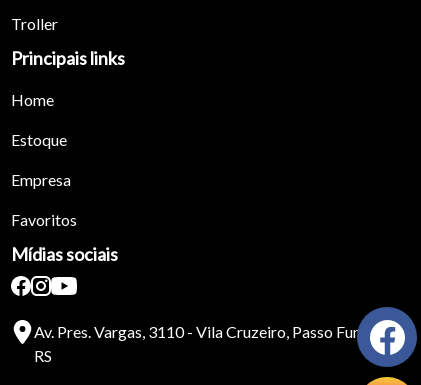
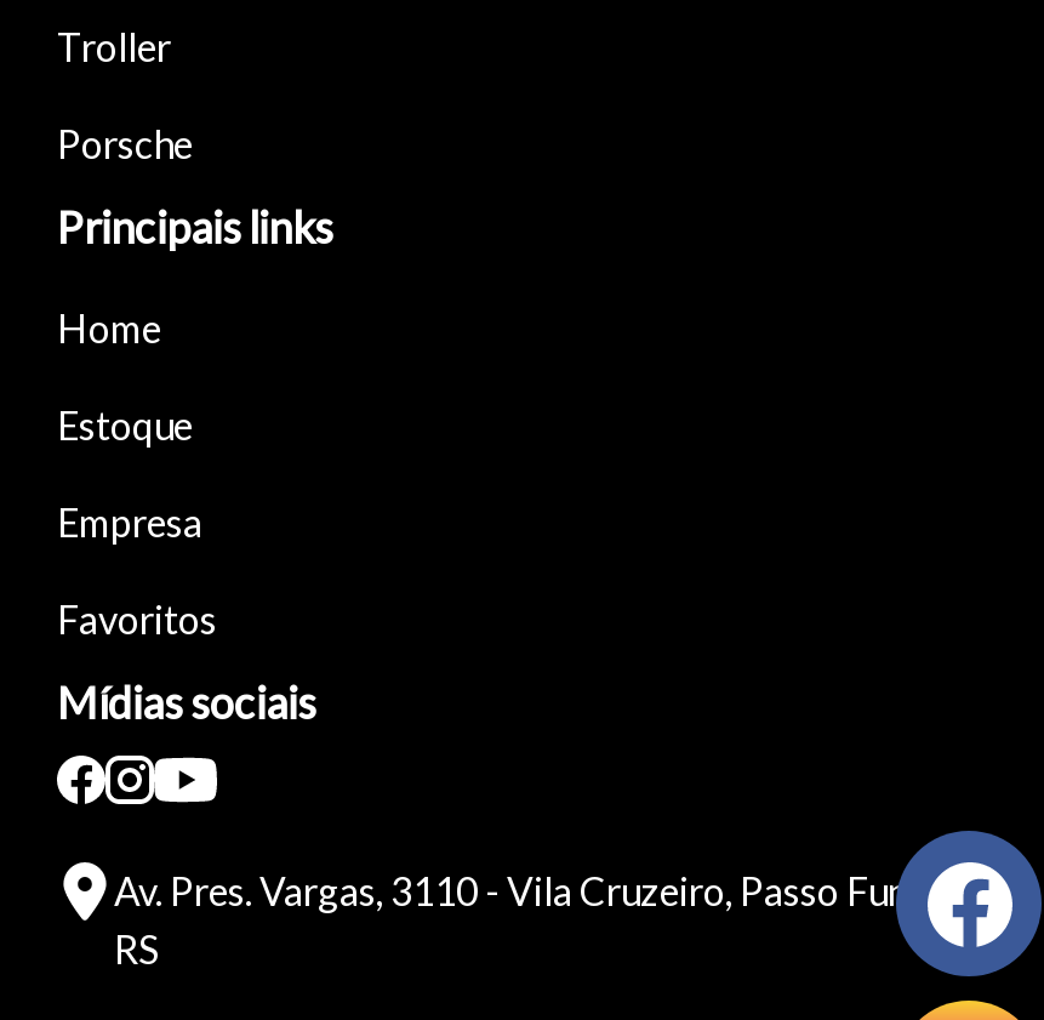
none -> [57,120,193,166] Porsche

